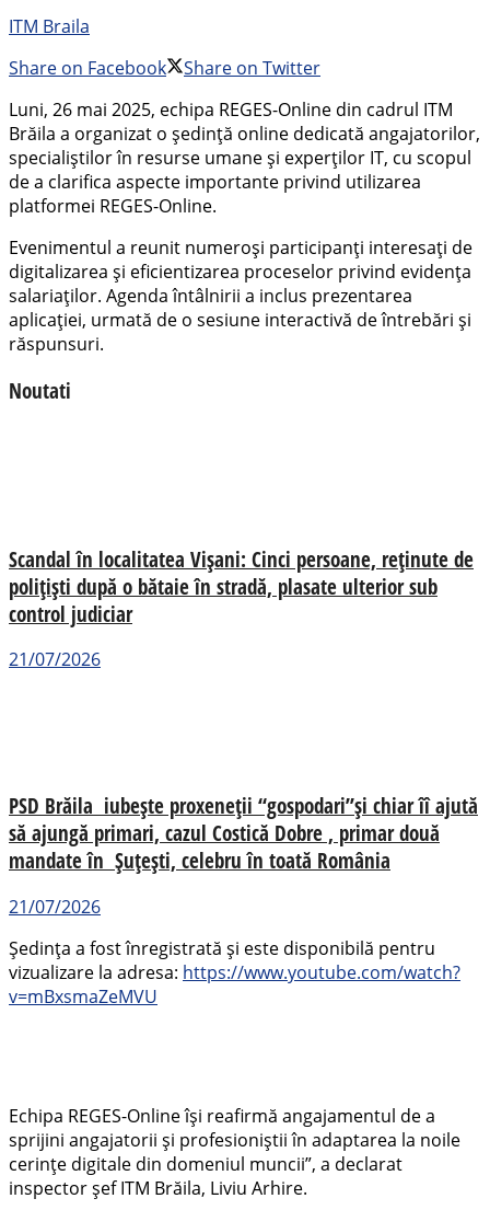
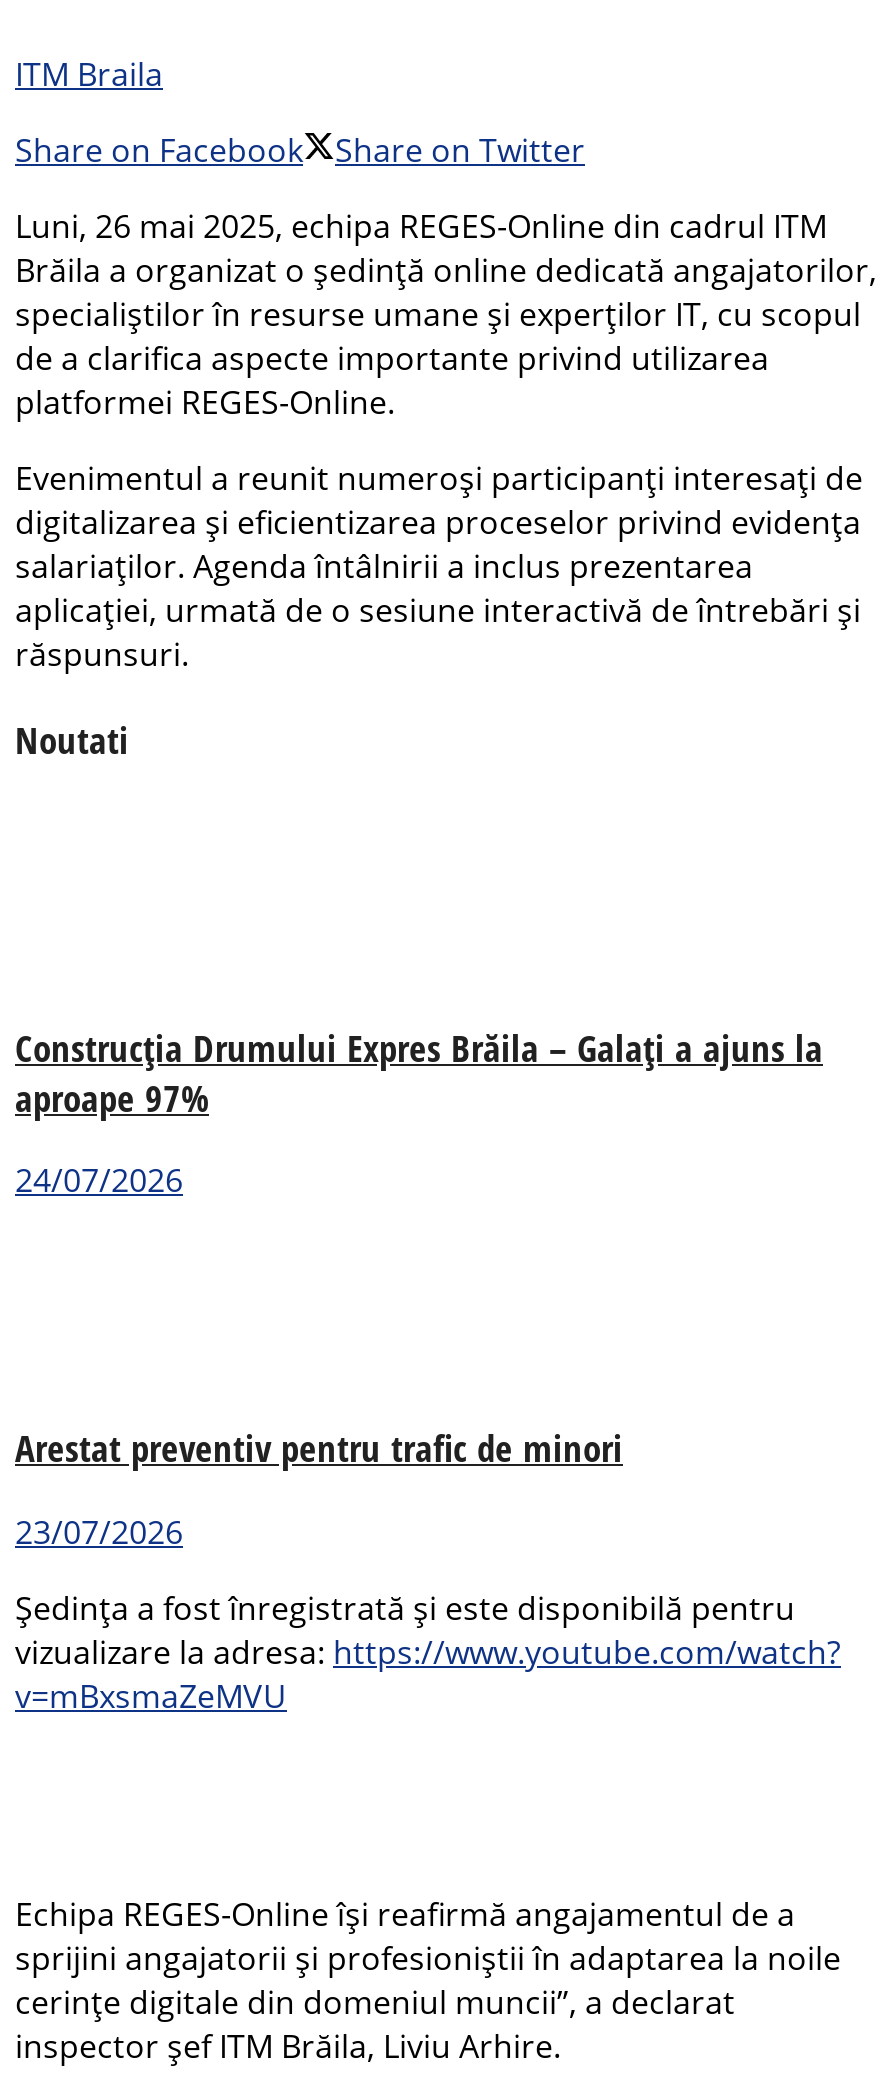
[9,545,474,627] Scandal în localitatea Vișani: Cinci persoane, reținute de | polițiști după o bătaie în stradă, plasate ulterior sub | control judiciar -> [15,1021,823,1121] Construcția Drumului Expres Brăila – Galați a ajuns la | aproape 97%
[9,647,101,672] 21/07/2026 -> [15,1159,183,1203] 24/07/2026
[9,792,478,874] PSD Brăila iubește proxeneții “gospodari”și chiar îî ajută | să ajungă primari, cazul Costică Dobre , primar două | mandate în Șuțești, celebru în toată România -> [15,1422,623,1472] Arestat preventiv pentru trafic de minori
[9,894,101,919] 21/07/2026 -> [15,1510,183,1554] 23/07/2026

